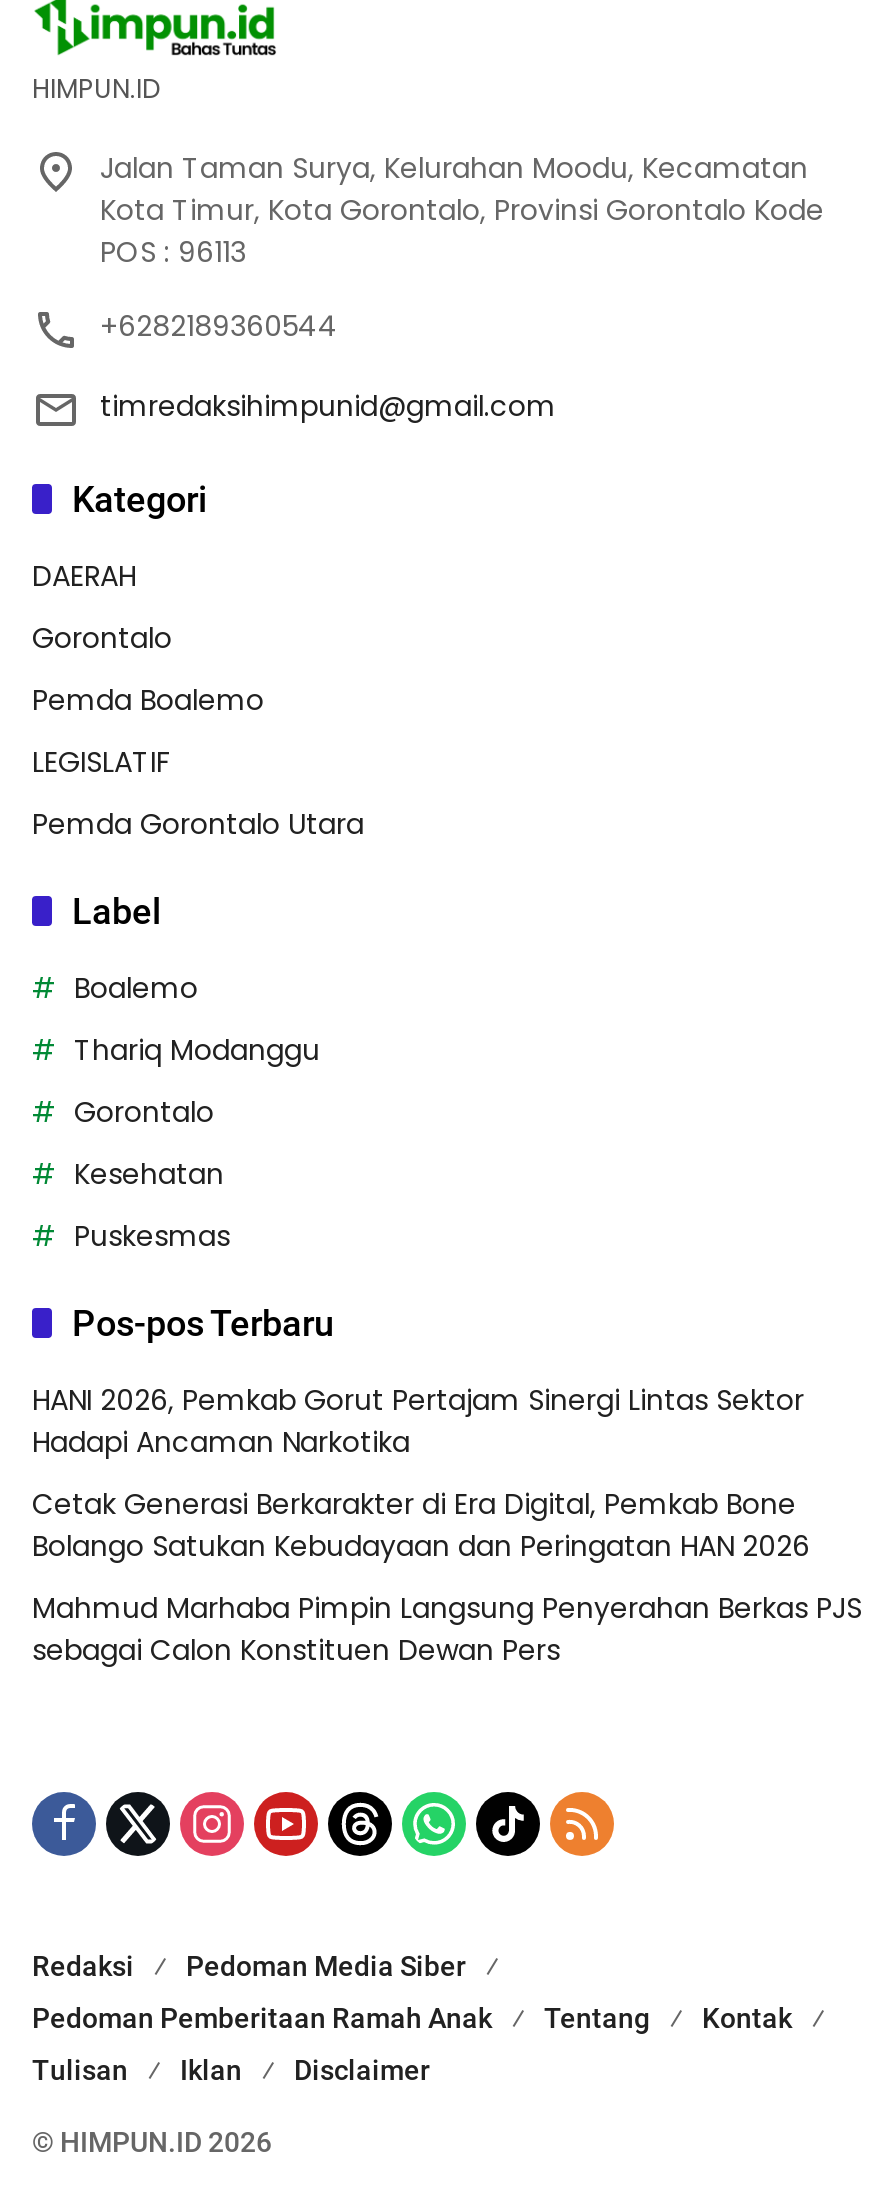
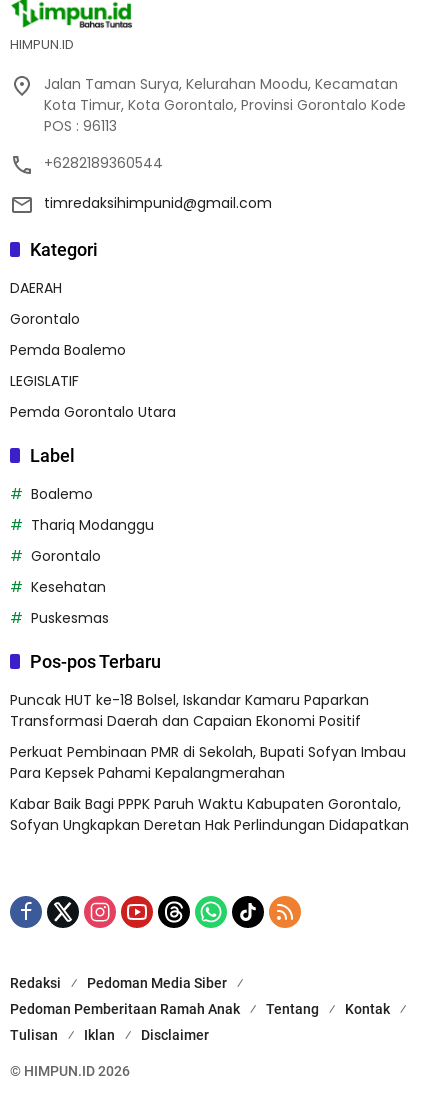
[32,1380,804,1462] HANI 2026, Pemkab Gorut Pertajam Sinergi Lintas Sektor | Hadapi Ancaman Narkotika -> [10,690,369,731] Puncak HUT ke-18 Bolsel, Iskandar Kamaru Paparkan | Transformasi Daerah dan Capaian Ekonomi Positif
[32,1484,810,1566] Cetak Generasi Berkarakter di Era Digital, Pemkab Bone | Bolango Satukan Kebudayaan dan Peringatan HAN 2026 -> [10,742,406,783] Perkuat Pembinaan PMR di Sekolah, Bupati Sofyan Imbau | Para Kepsek Pahami Kepalangmerahan
[32,1588,862,1670] Mahmud Marhaba Pimpin Langsung Penyerahan Berkas PJS | sebagai Calon Konstituen Dewan Pers -> [10,794,409,835] Kabar Baik Bagi PPPK Paruh Waktu Kabupaten Gorontalo, | Sofyan Ungkapkan Deretan Hak Perlindungan Didapatkan

